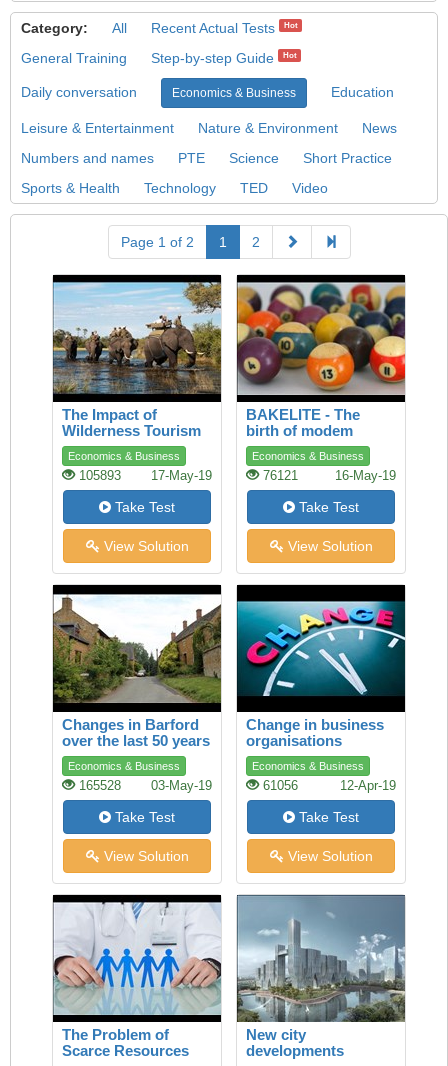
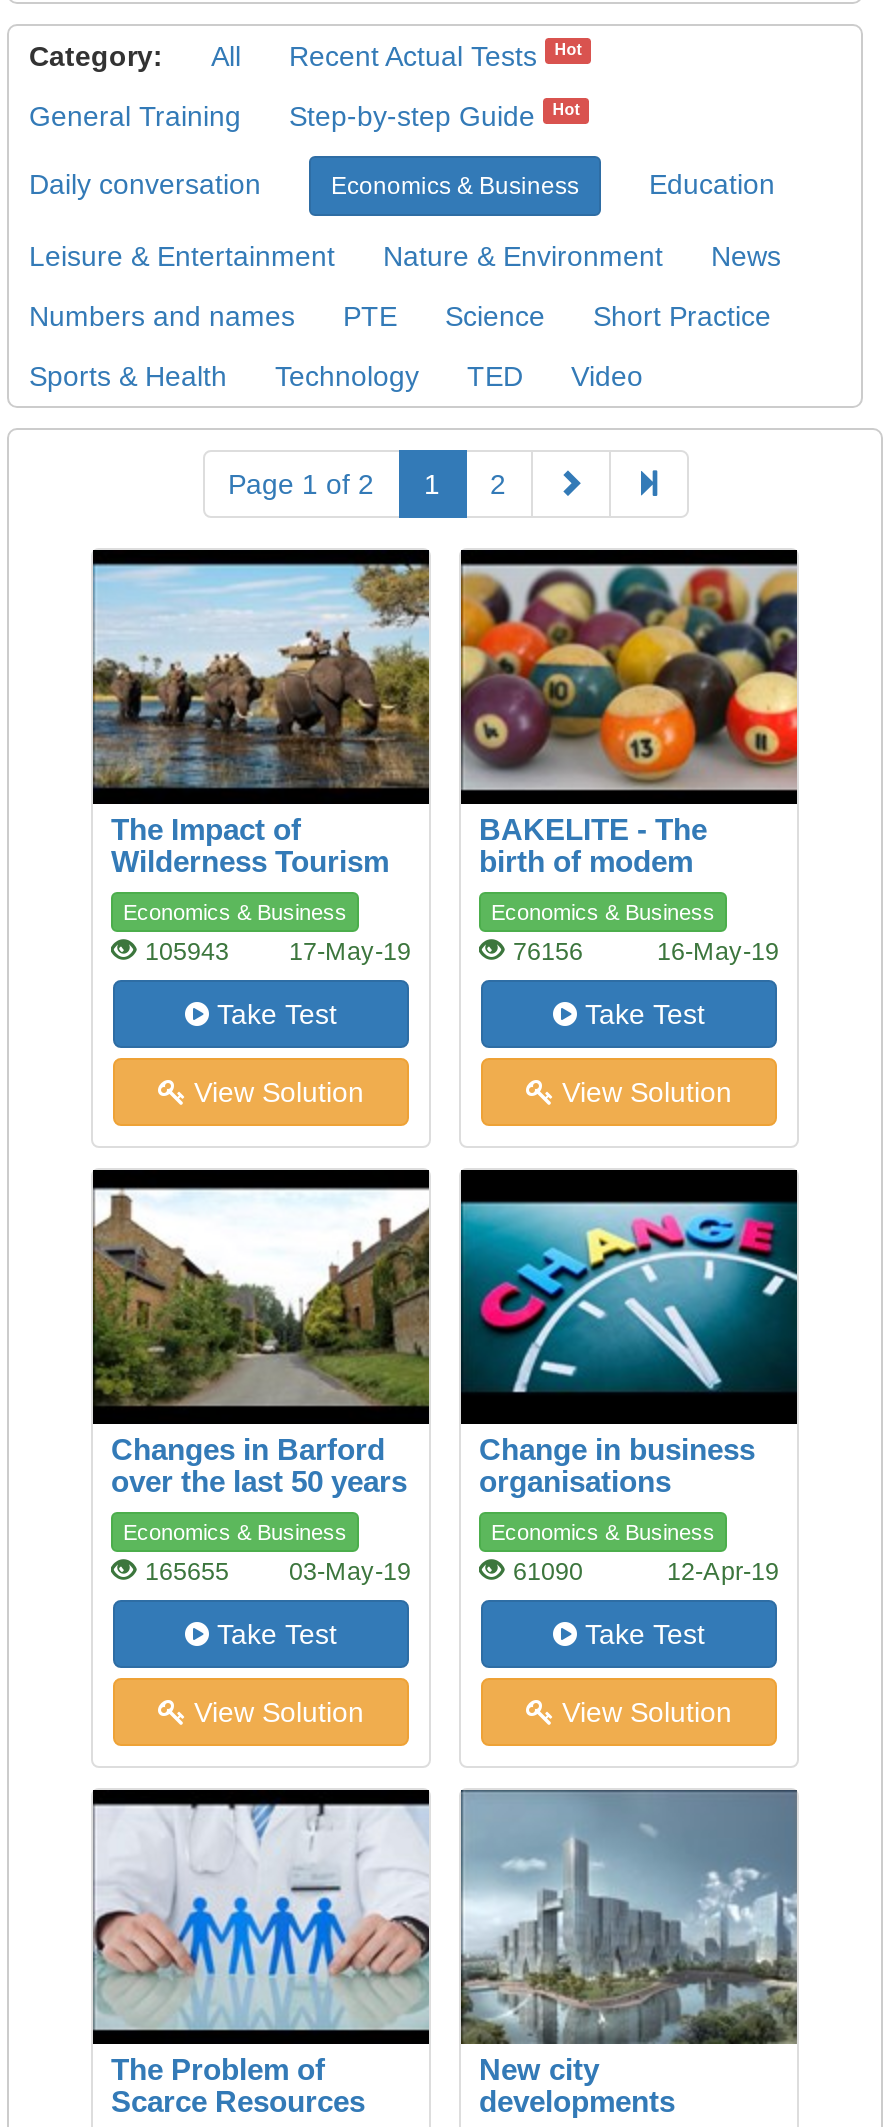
[75,469,121,483] 105893 -> [137,938,229,966] 105943
[259,469,298,483] 76121 -> [505,938,583,966] 76156
[75,779,121,793] 165528 -> [137,1558,229,1586] 165655
[259,779,298,793] 61056 -> [505,1558,583,1586] 61090

